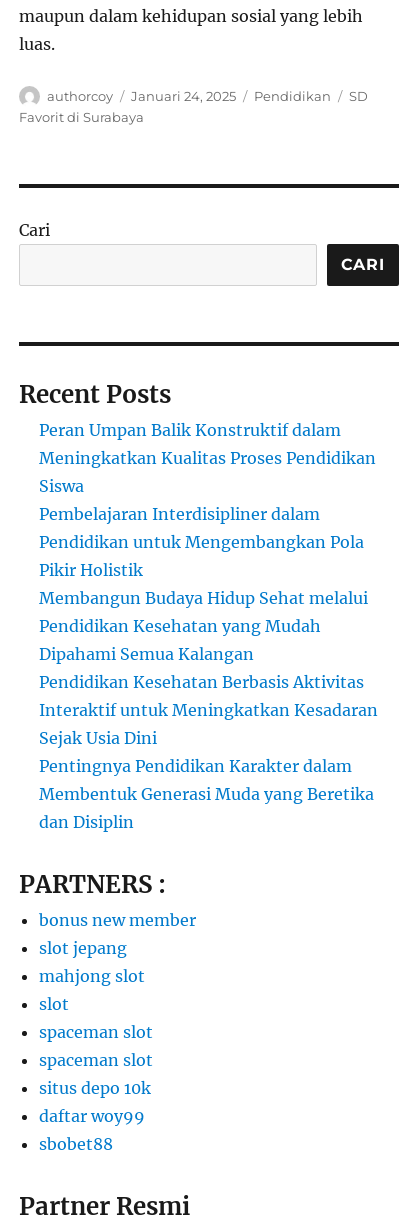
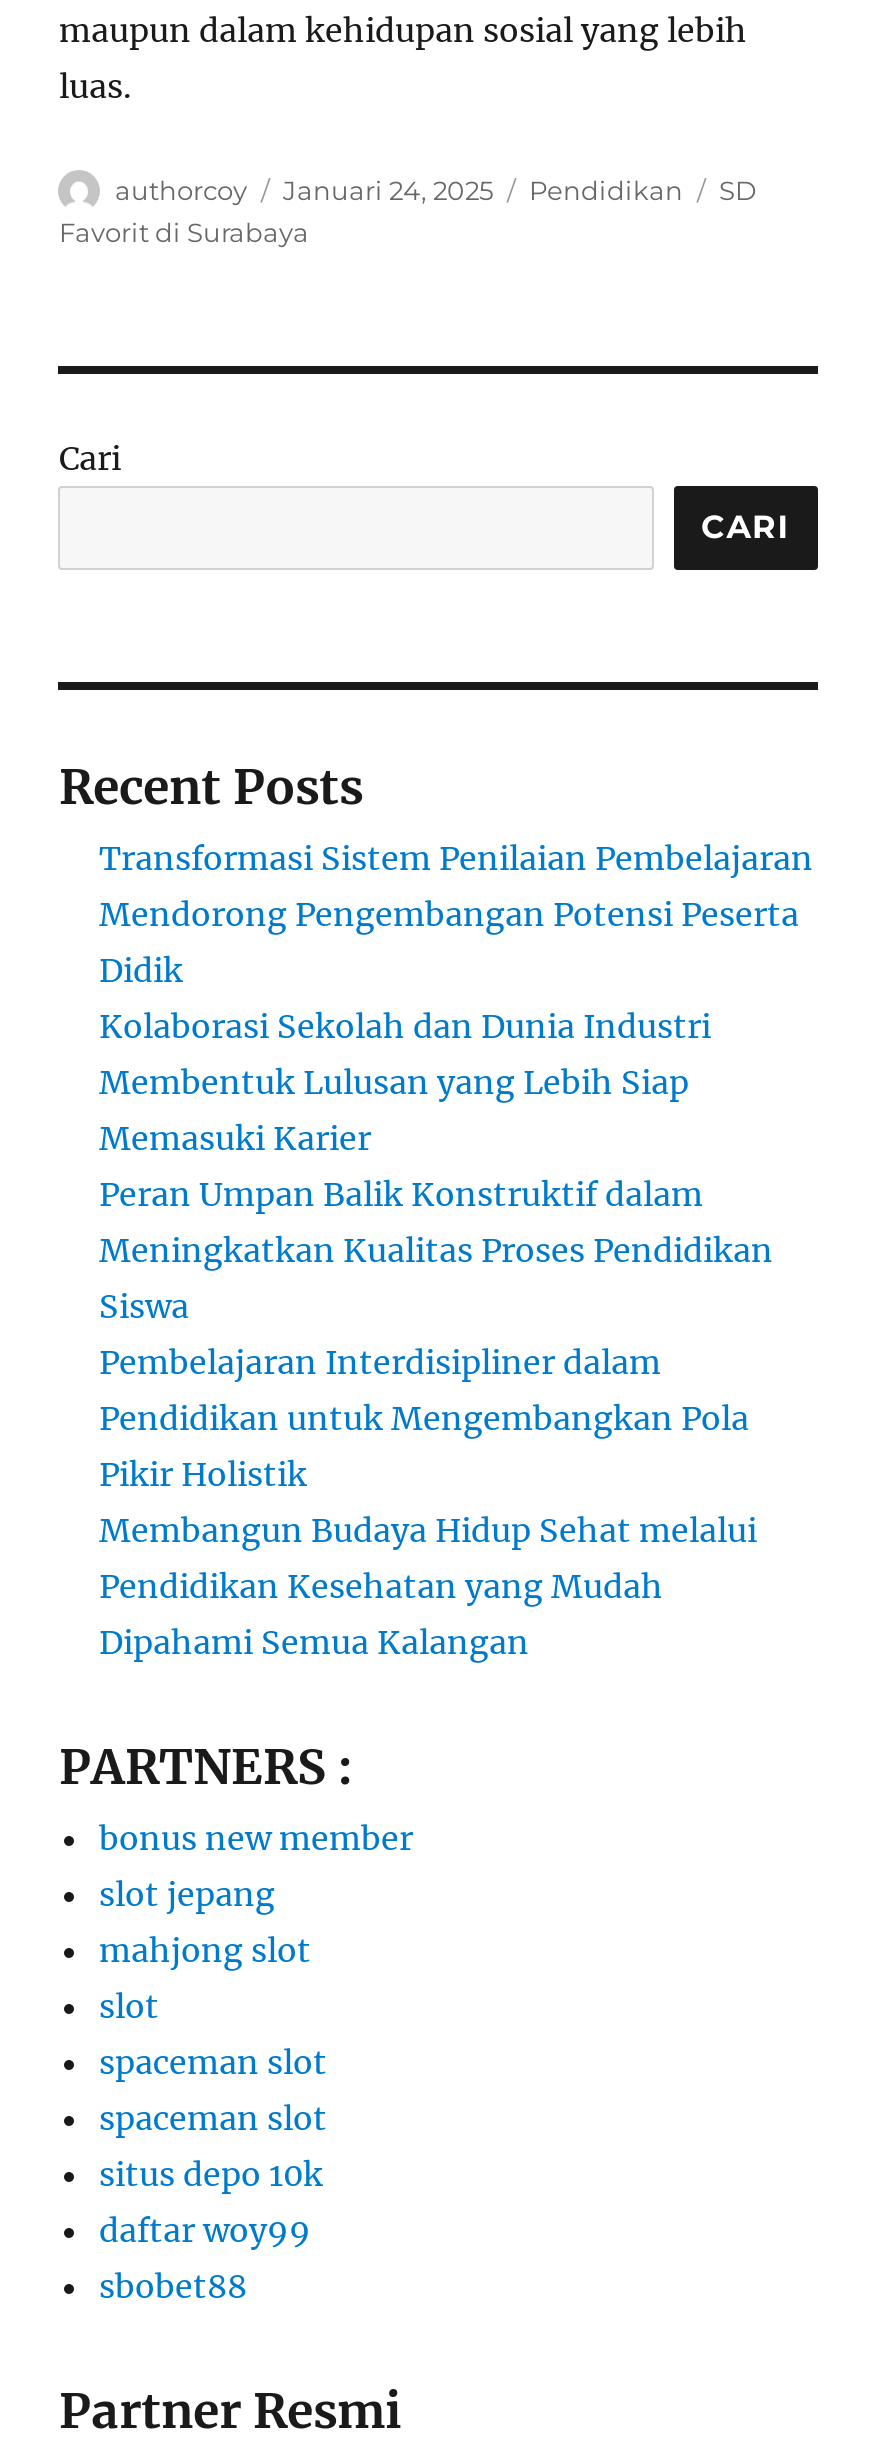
none -> [99,838,813,1158] Transformasi Sistem Penilaian Pembelajaran | Mendorong Pengembangan Potensi Peserta | Didik | Kolaborasi Sekolah dan Dunia Industri | Membentuk Lulusan yang Lebih Siap | Memasuki Karier
moved [39,420,376,664] -> [99,1174,773,1662]: Peran Umpan Balik Konstruktif dalam | Meningkatkan Kualitas Proses Pendidikan | Siswa | ... | Pendidikan Kesehatan yang Mudah | Dipahami Semua Kalangan
[39,672,378,832] Pendidikan Kesehatan Berbasis Aktivitas | Interaktif untuk Meningkatkan Kesadaran | Sejak Usia Dini | Pentingnya Pendidikan Karakter dalam | Membentuk Generasi Muda yang Beretika | dan Disiplin -> none

